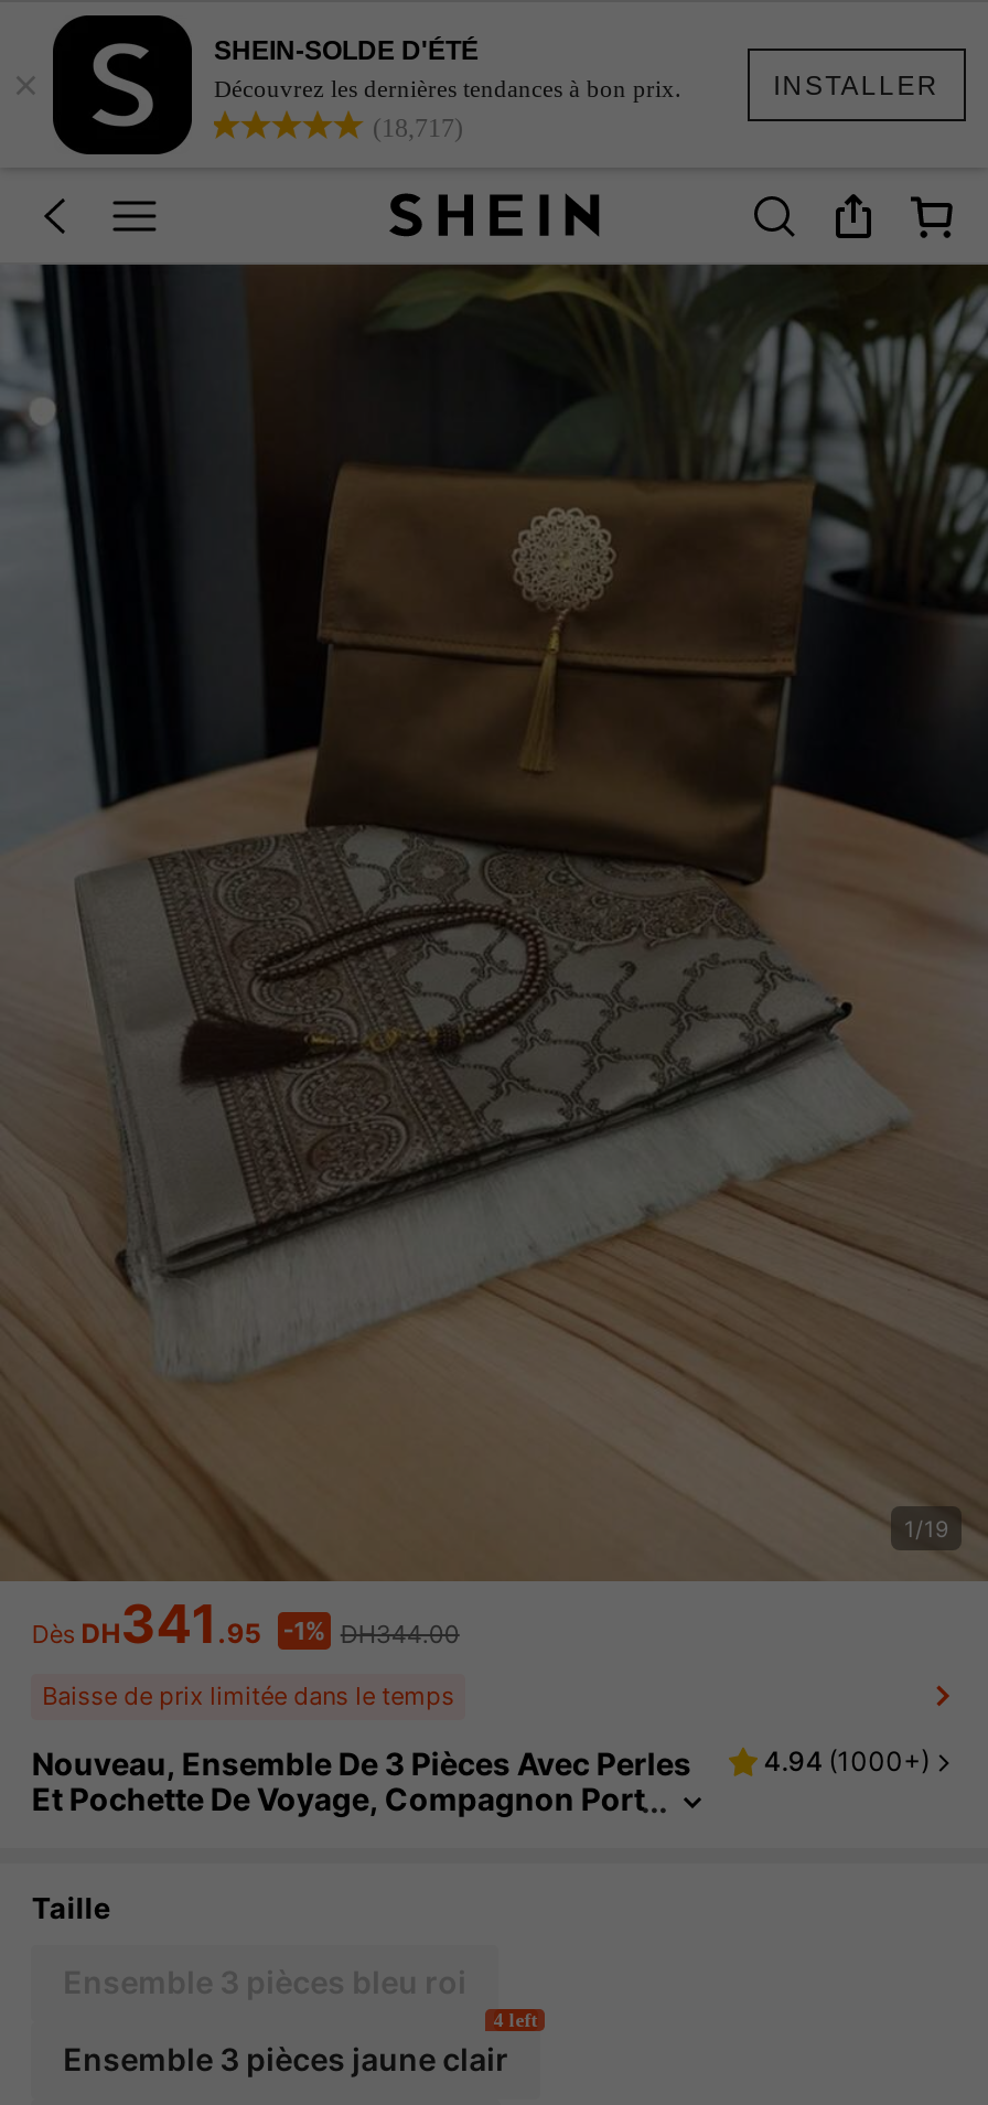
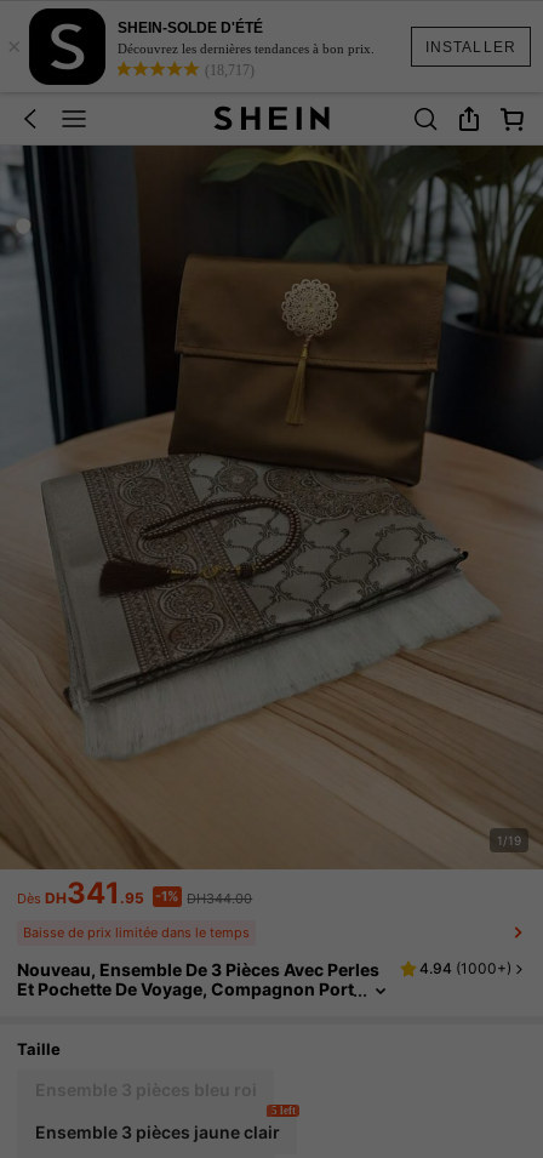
[494,2009,538,2031] 4 left -> [271,1104,295,1117] 5 left

